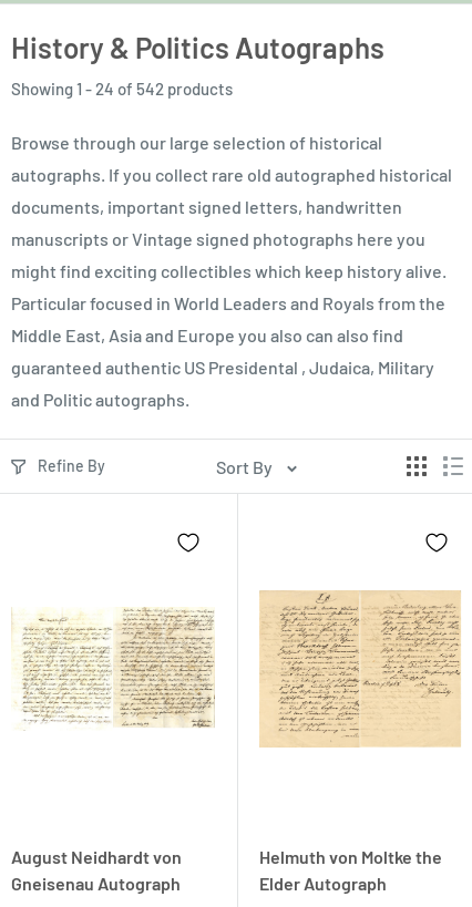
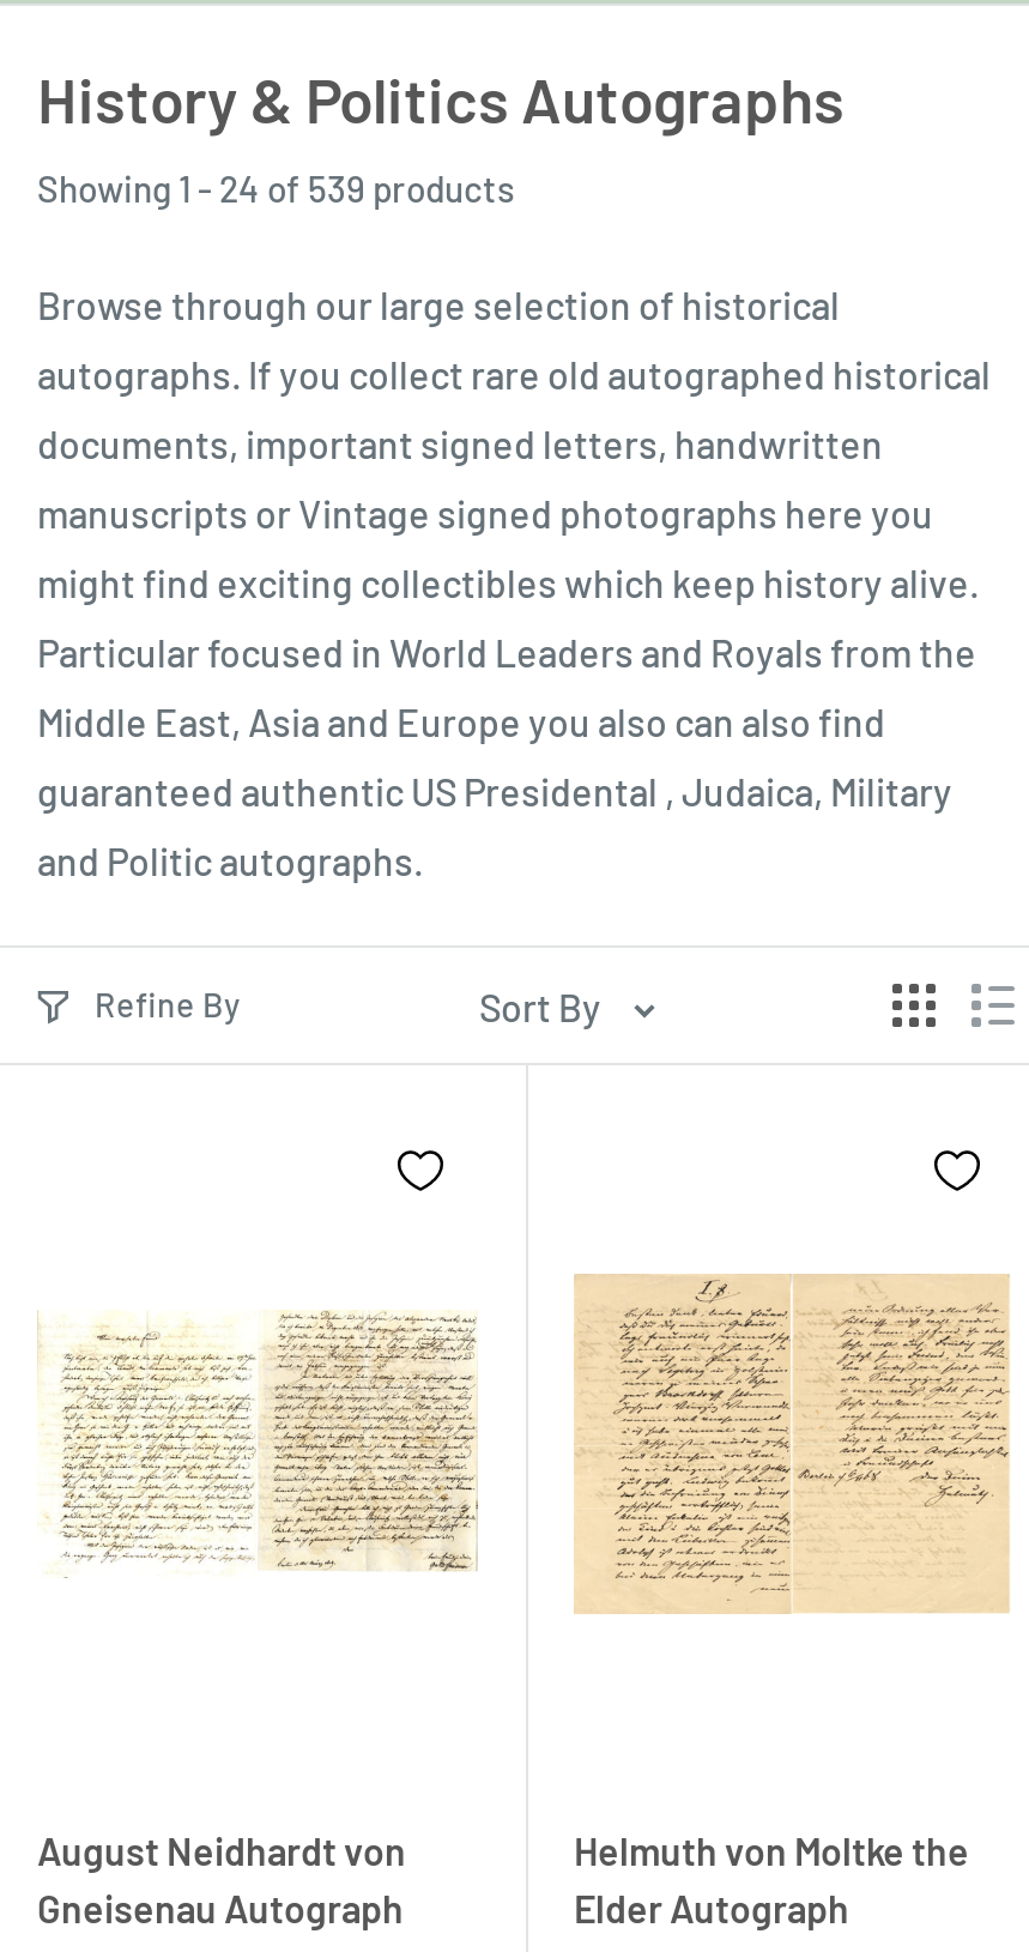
[11,79,233,99] Showing 1 - 24 of 542 products -> [37,167,514,210] Showing 1 - 24 of 539 products

